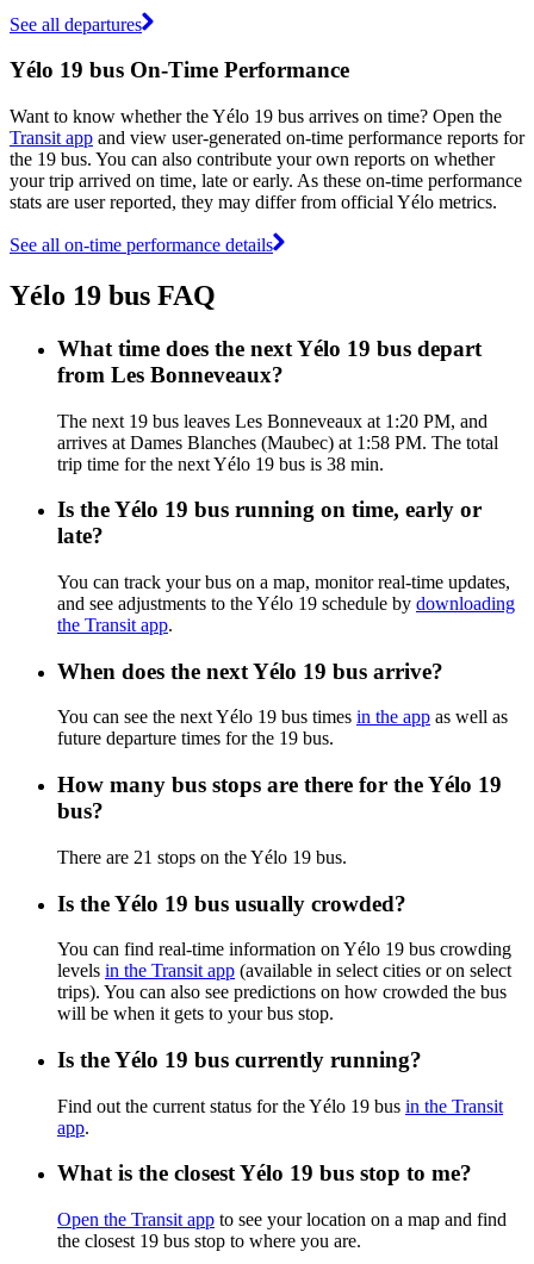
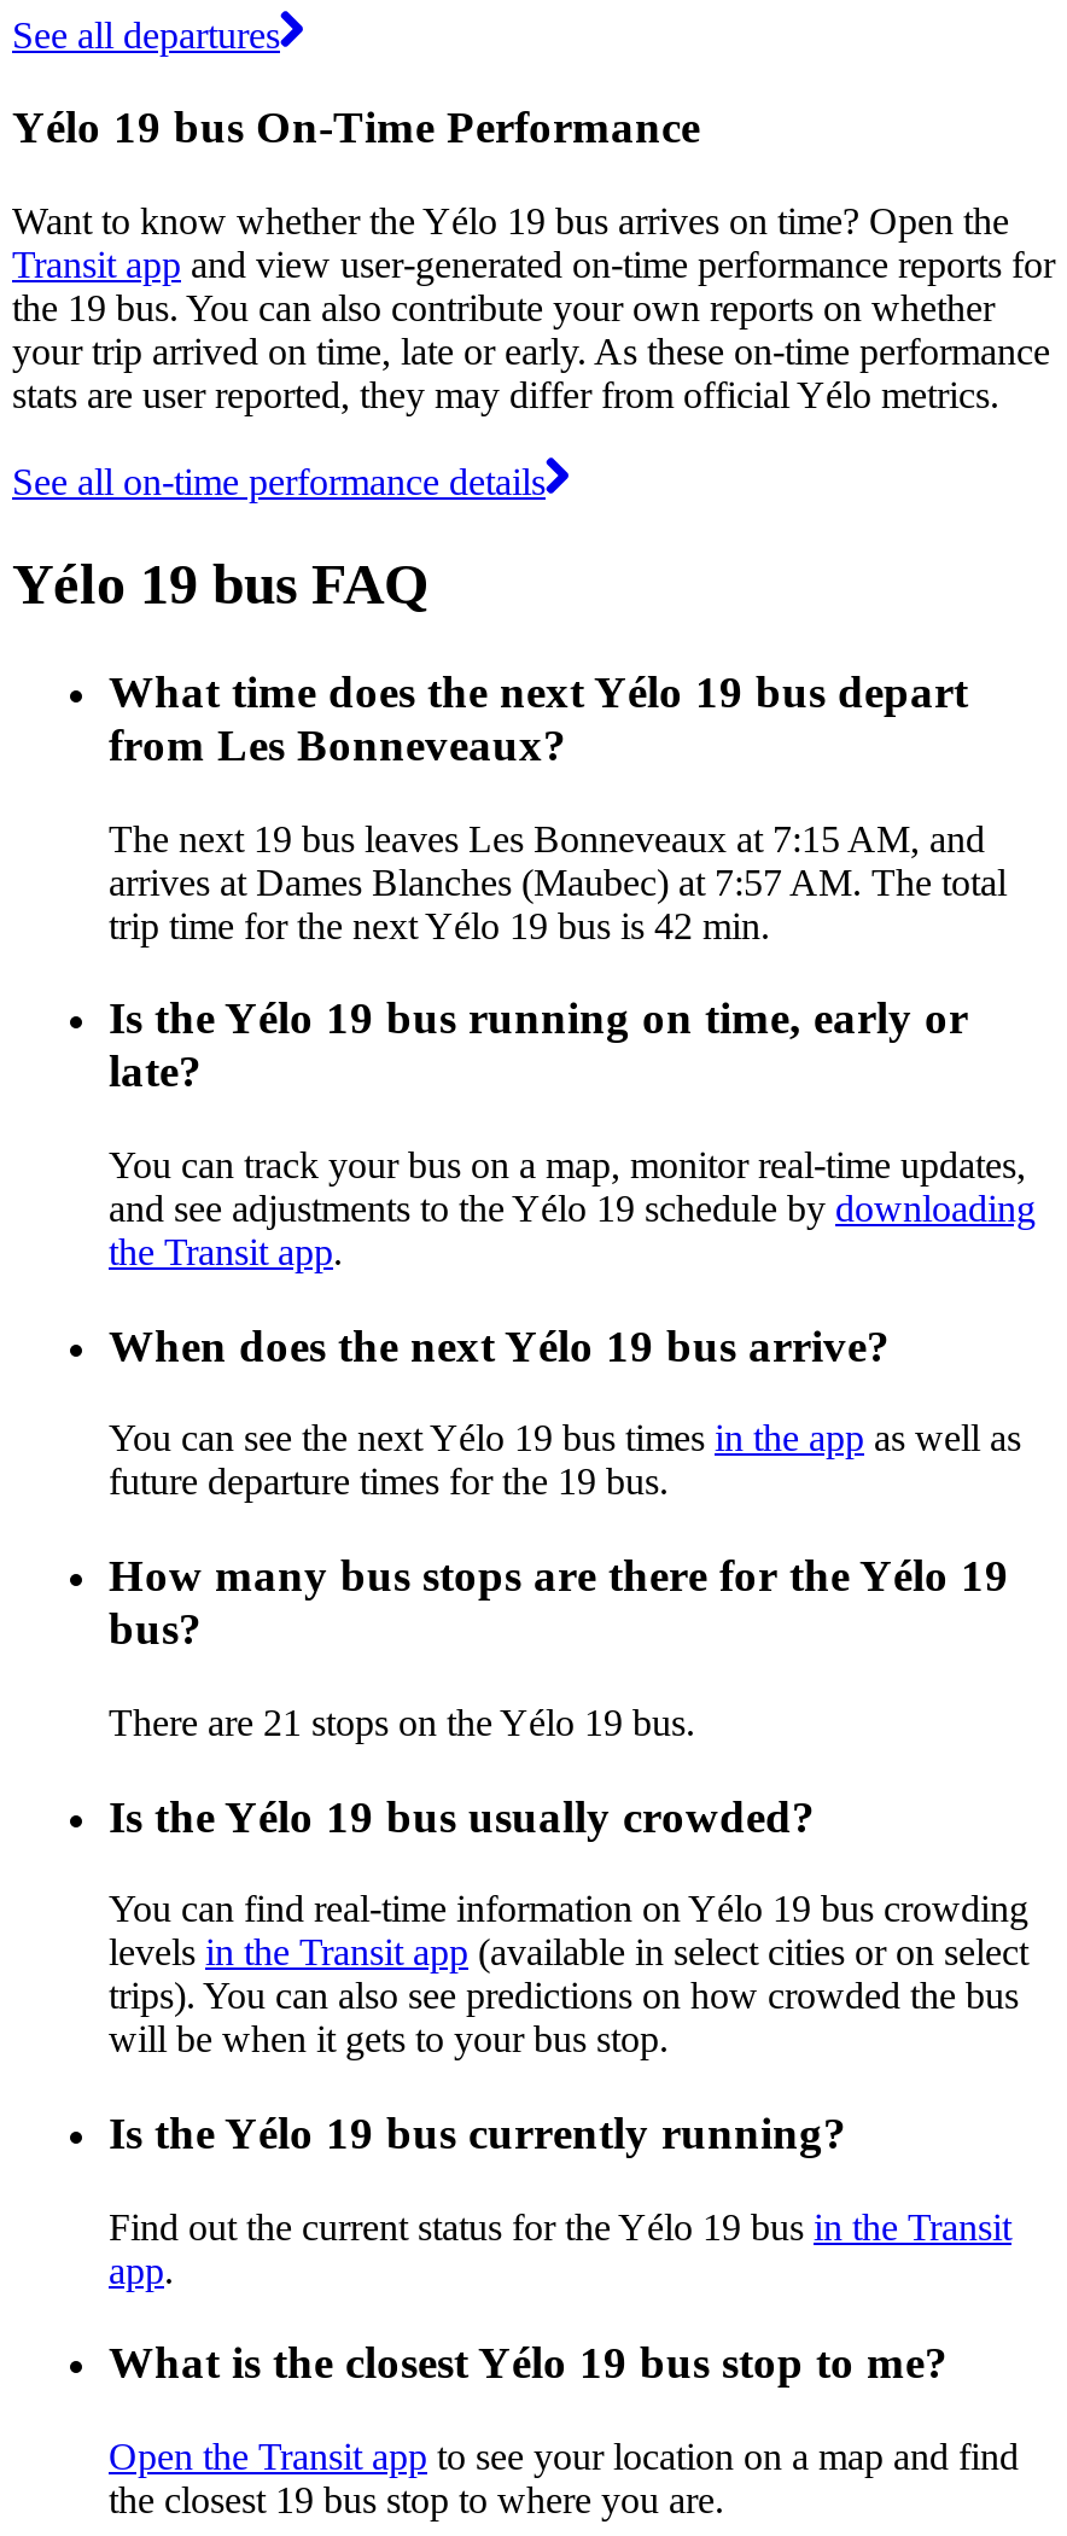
[57,410,488,431] The next 19 bus leaves Les Bonneveaux at 1:20 PM, and -> [109,817,985,858] The next 19 bus leaves Les Bonneveaux at 7:15 AM, and
[57,432,498,452] arrives at Dames Blanches (Maubec) at 1:58 PM. The total -> [109,861,1007,902] arrives at Dames Blanches (Maubec) at 7:57 AM. The total
[57,453,384,474] trip time for the next Yélo 19 bus is 38 min. -> [109,904,770,945] trip time for the next Yélo 19 bus is 42 min.

